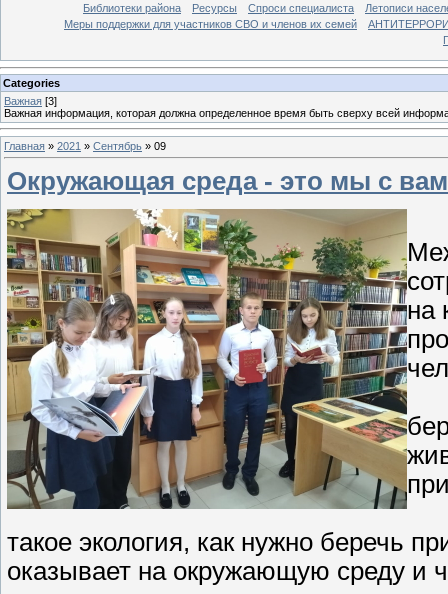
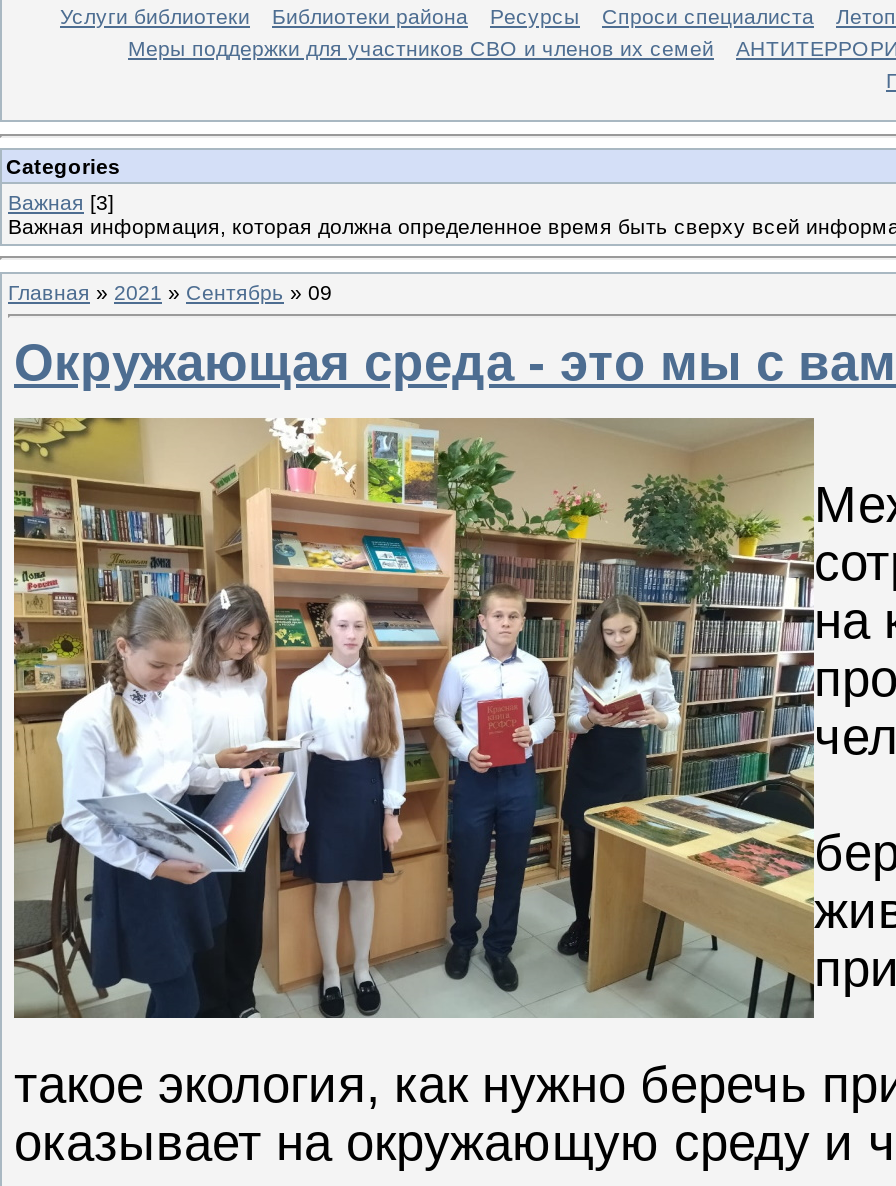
none -> [60,5,250,29] Услуги библиотеки

